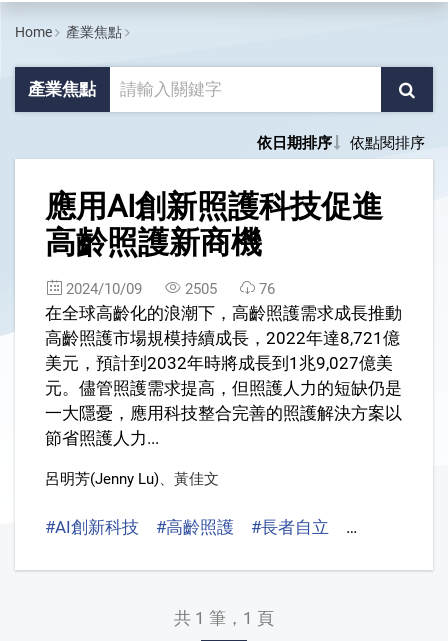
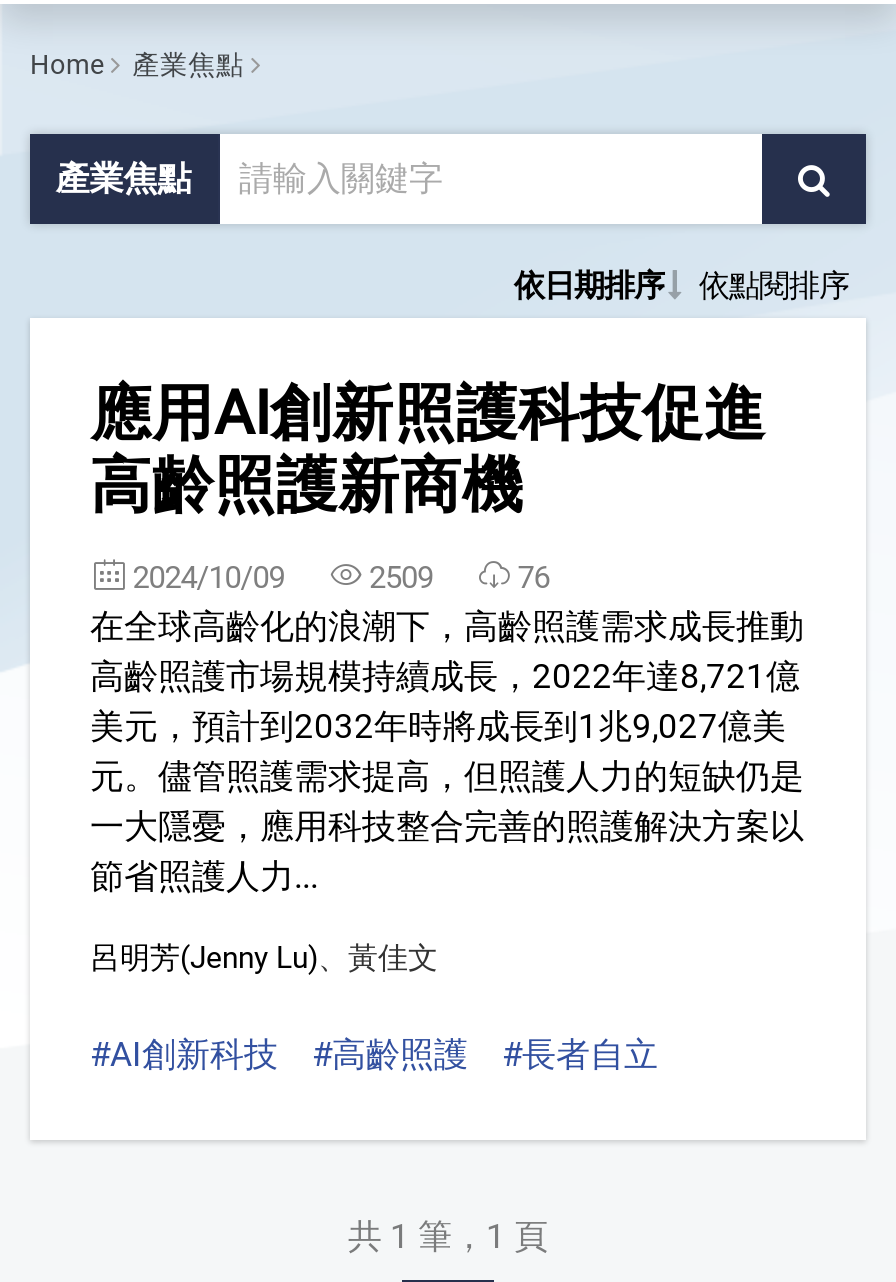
[184,279,216,297] 2505 -> [369,559,433,595] 2509

